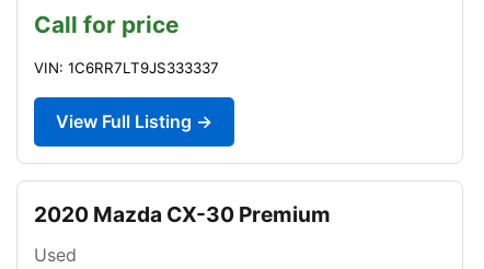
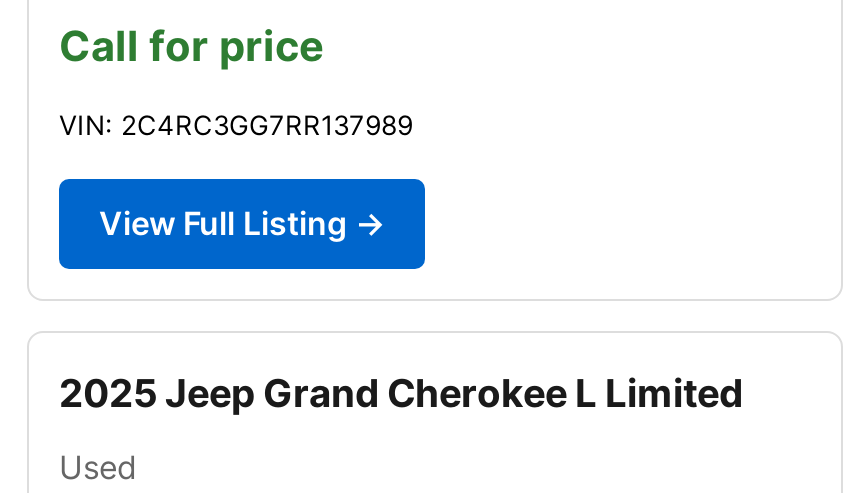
[34,59,219,76] VIN: 1C6RR7LT9JS333337 -> [59,109,413,141] VIN: 2C4RC3GG7RR137989
[34,201,331,227] 2020 Mazda CX-30 Premium -> [59,369,743,417] 2025 Jeep Grand Cherokee L Limited

